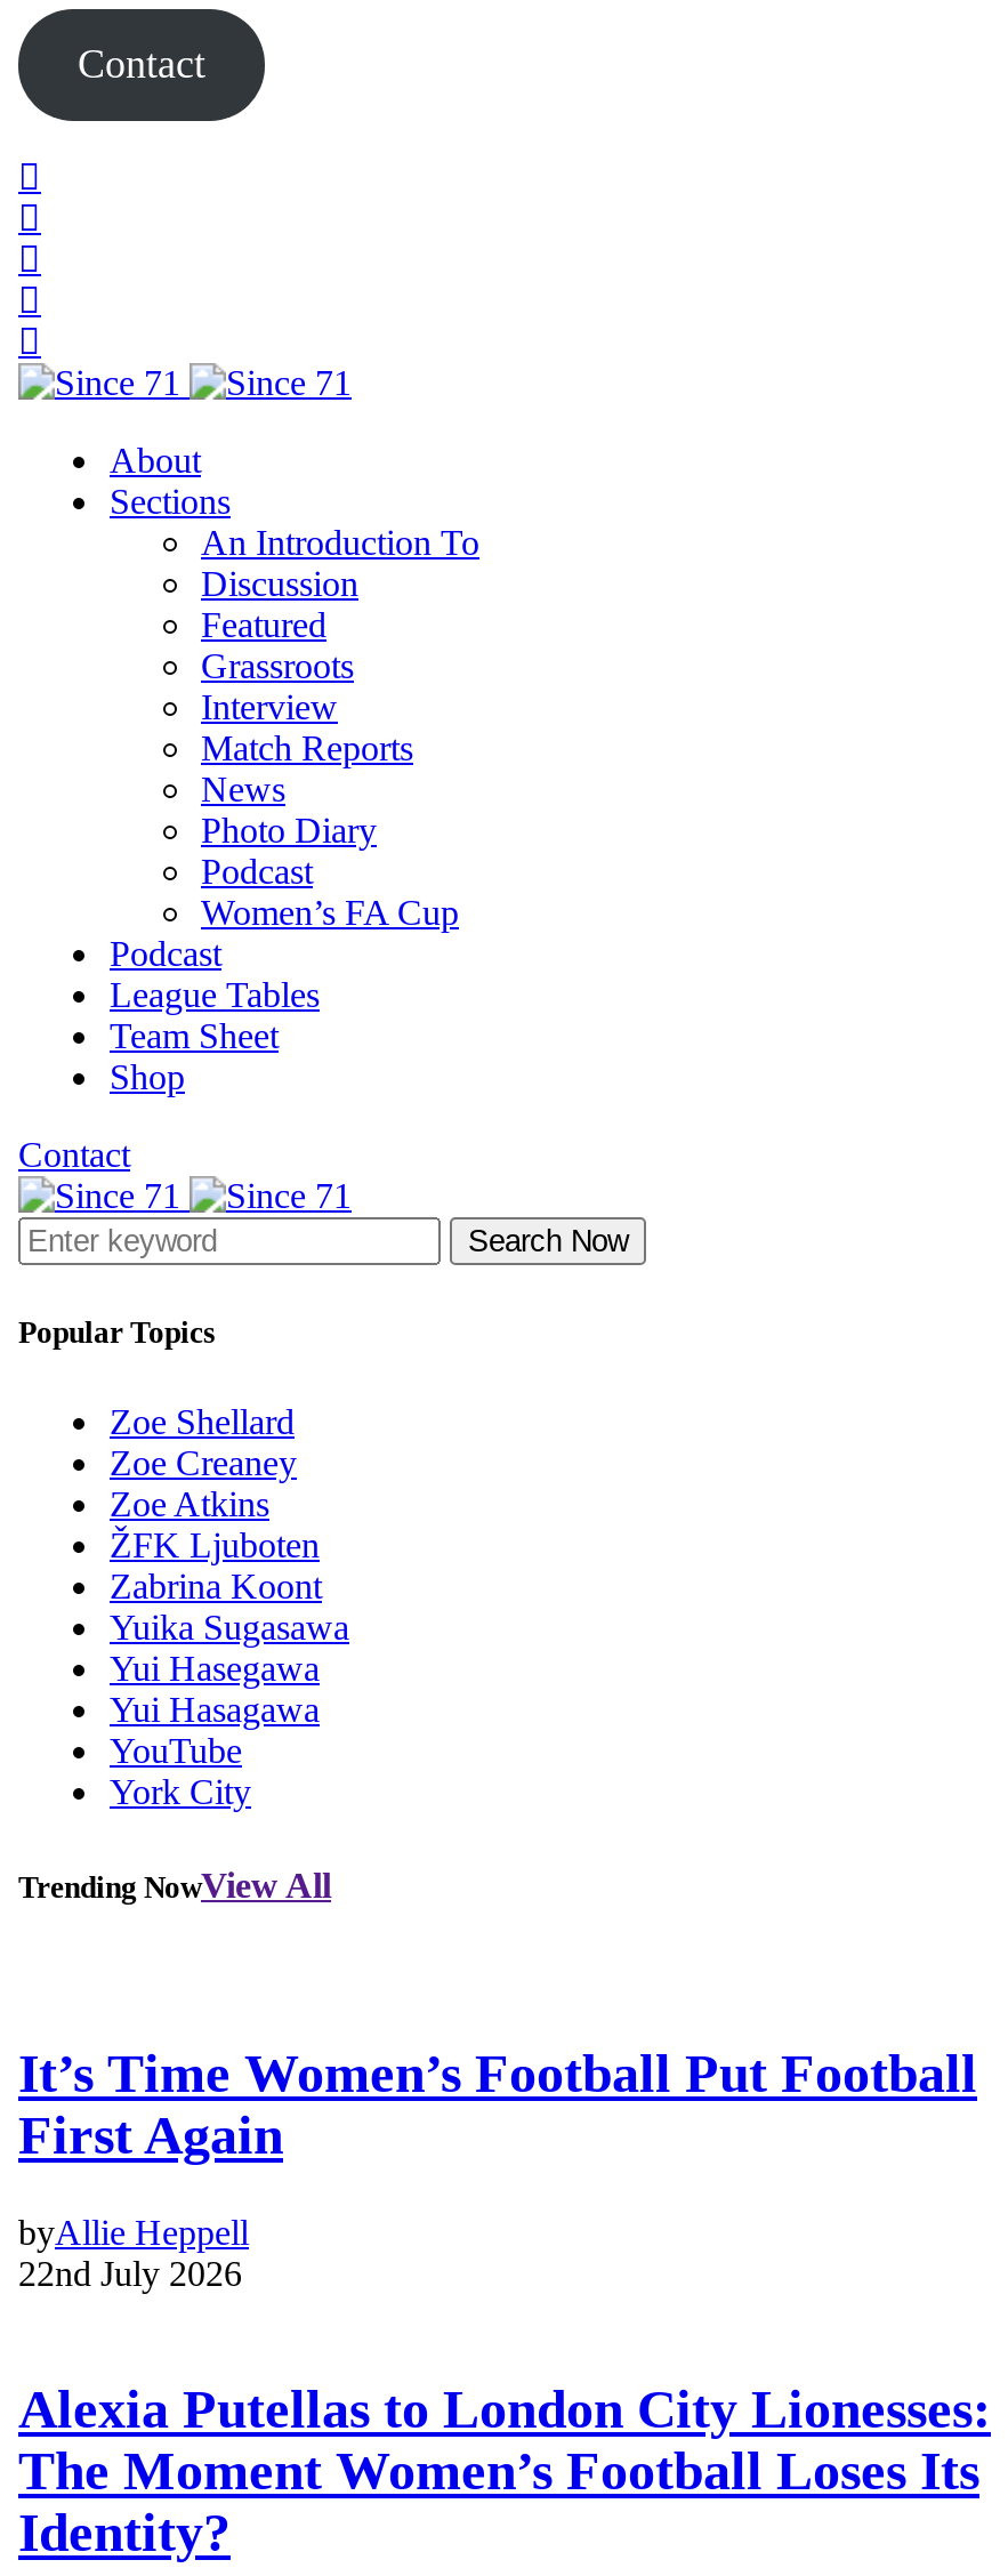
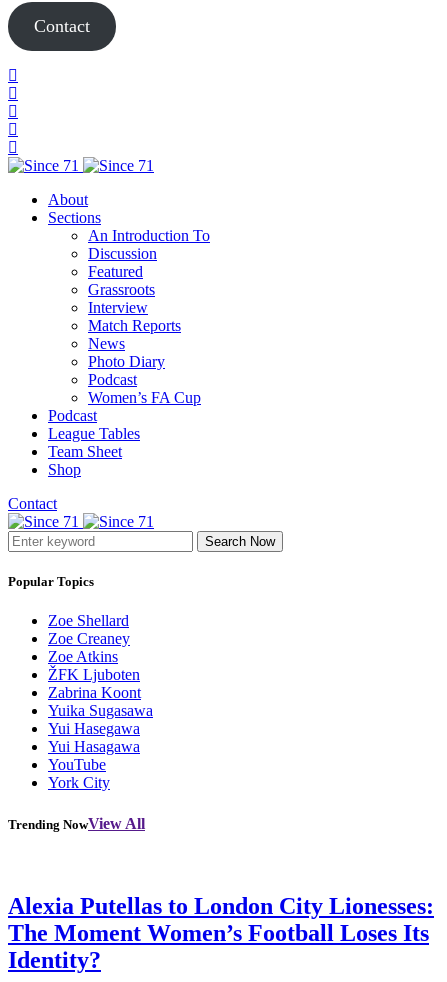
[18,2043,977,2292] It’s Time Women’s Football Put Football | First Again | byAllie Heppell | 22nd July 2026 -> none

